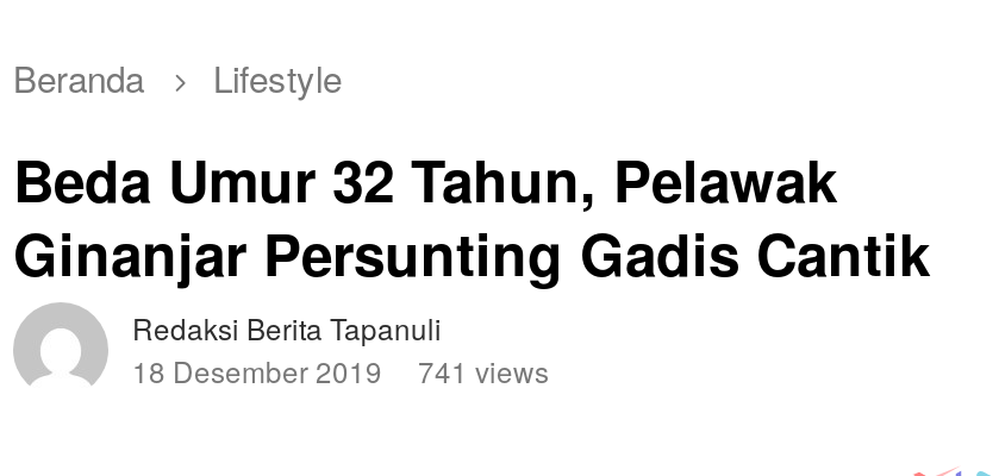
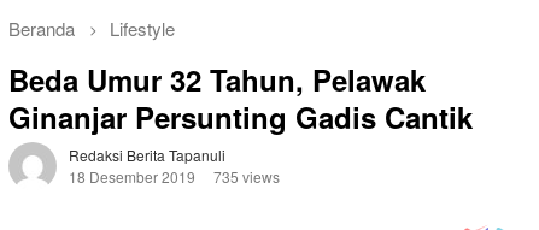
[132,350,549,391] 18 Desember 2019 741 views -> [69,166,280,187] 18 Desember 2019 735 views

